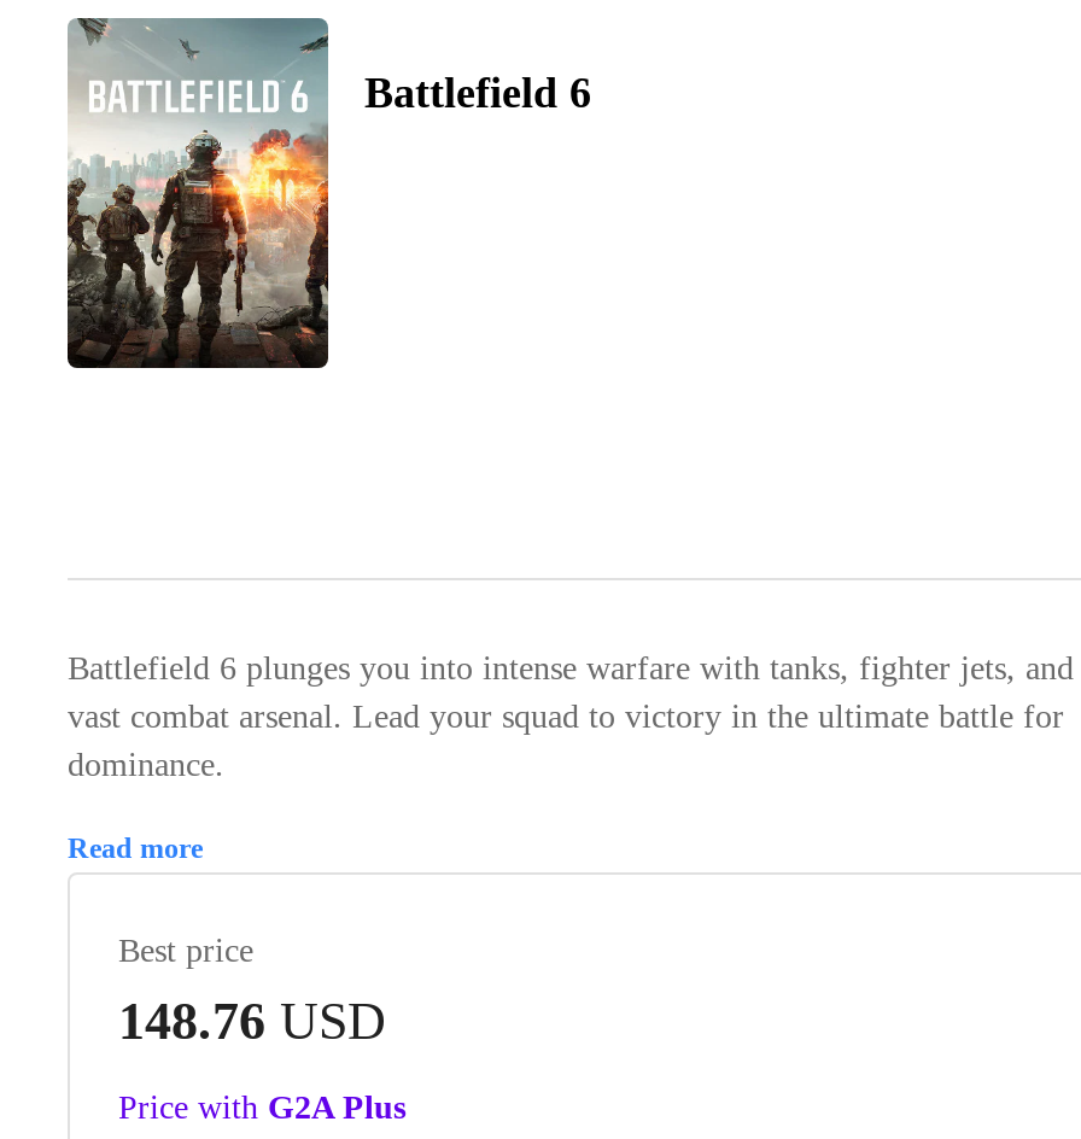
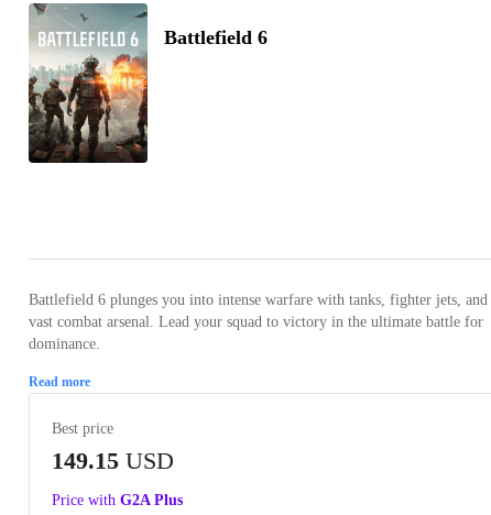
[118,990,386,1050] 148.76 USD -> [52,447,174,474] 149.15 USD

